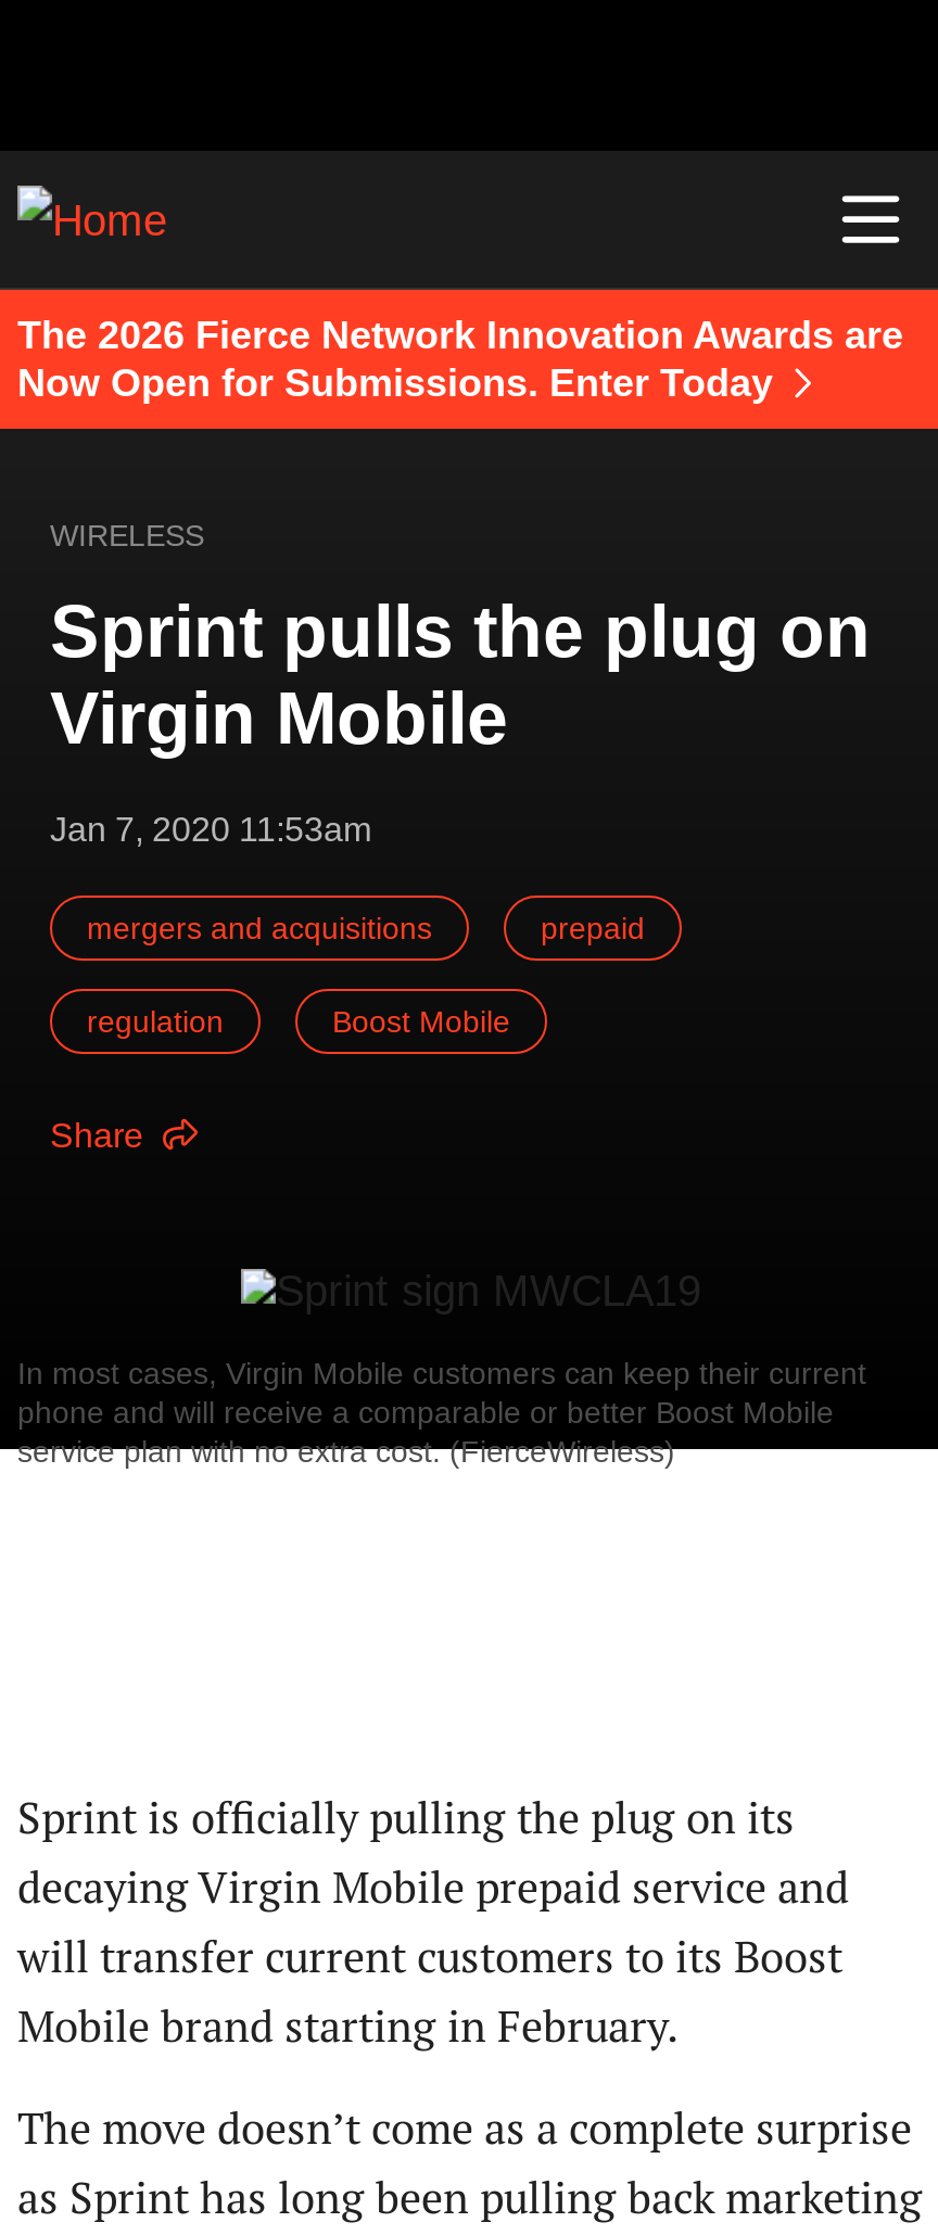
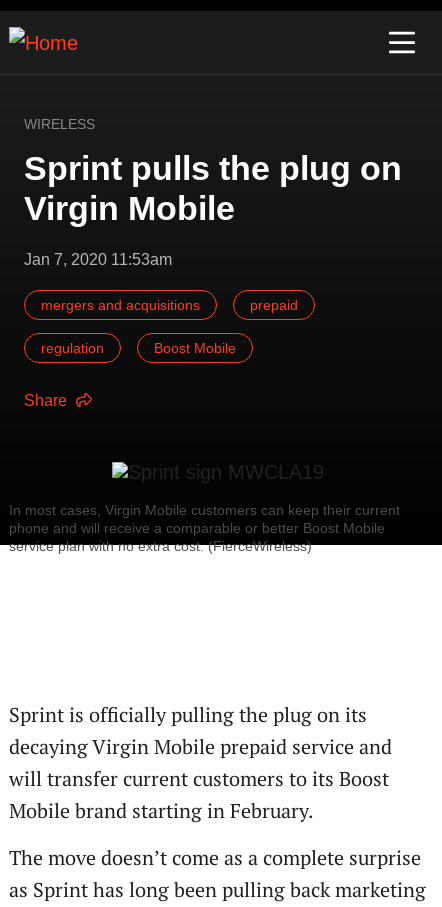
[17,314,903,405] The 2026 Fierce Network Innovation Awards are | Now Open for Submissions. Enter Today -> none

